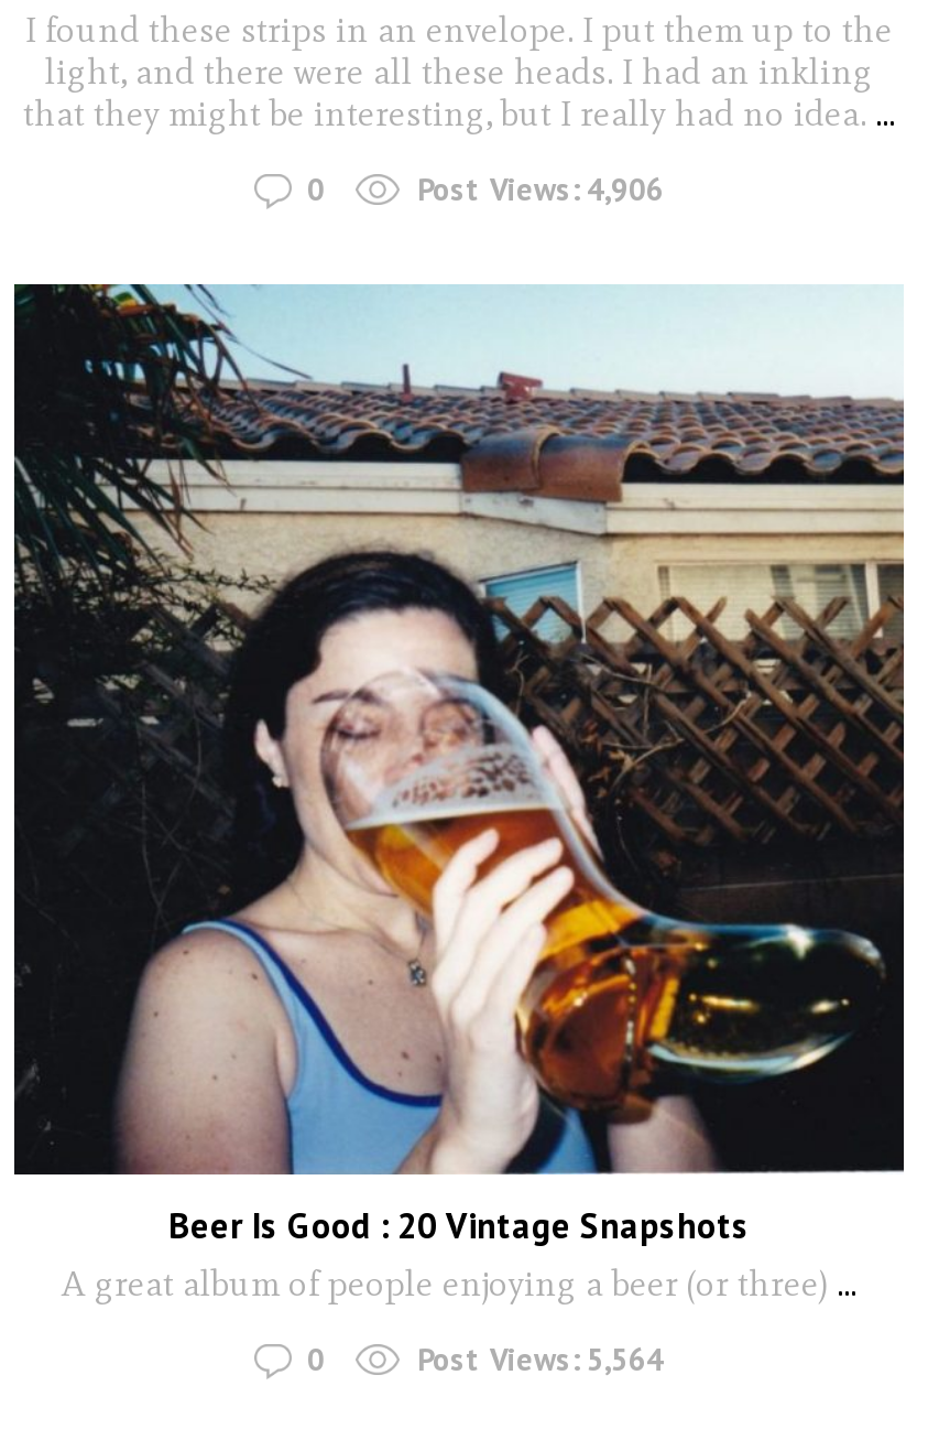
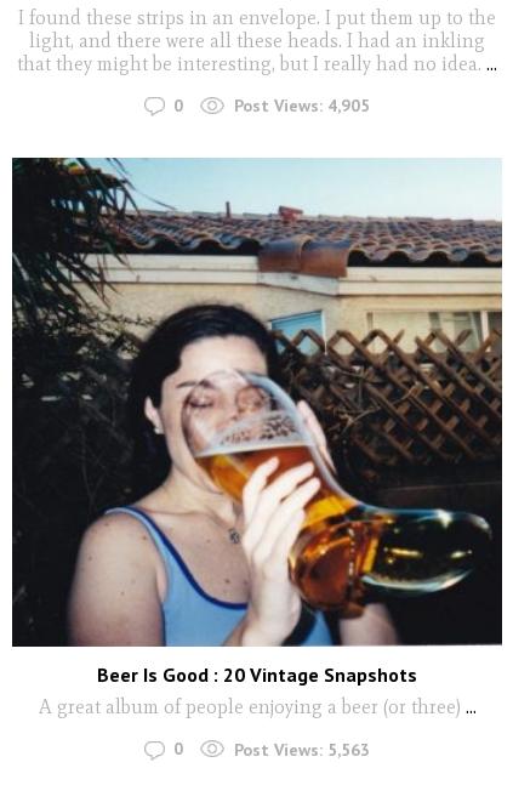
[417,171,664,211] Post Views: 4,906 -> [234,95,370,117] Post Views: 4,905
[417,1340,664,1380] Post Views: 5,564 -> [234,739,370,760] Post Views: 5,563

